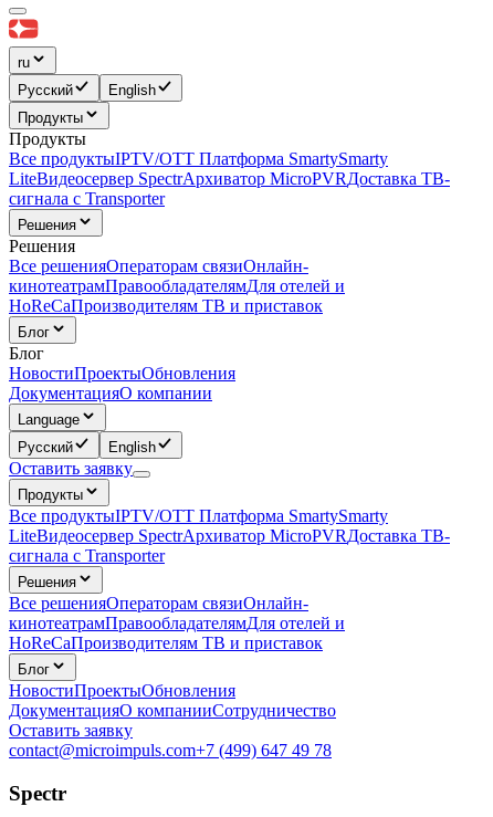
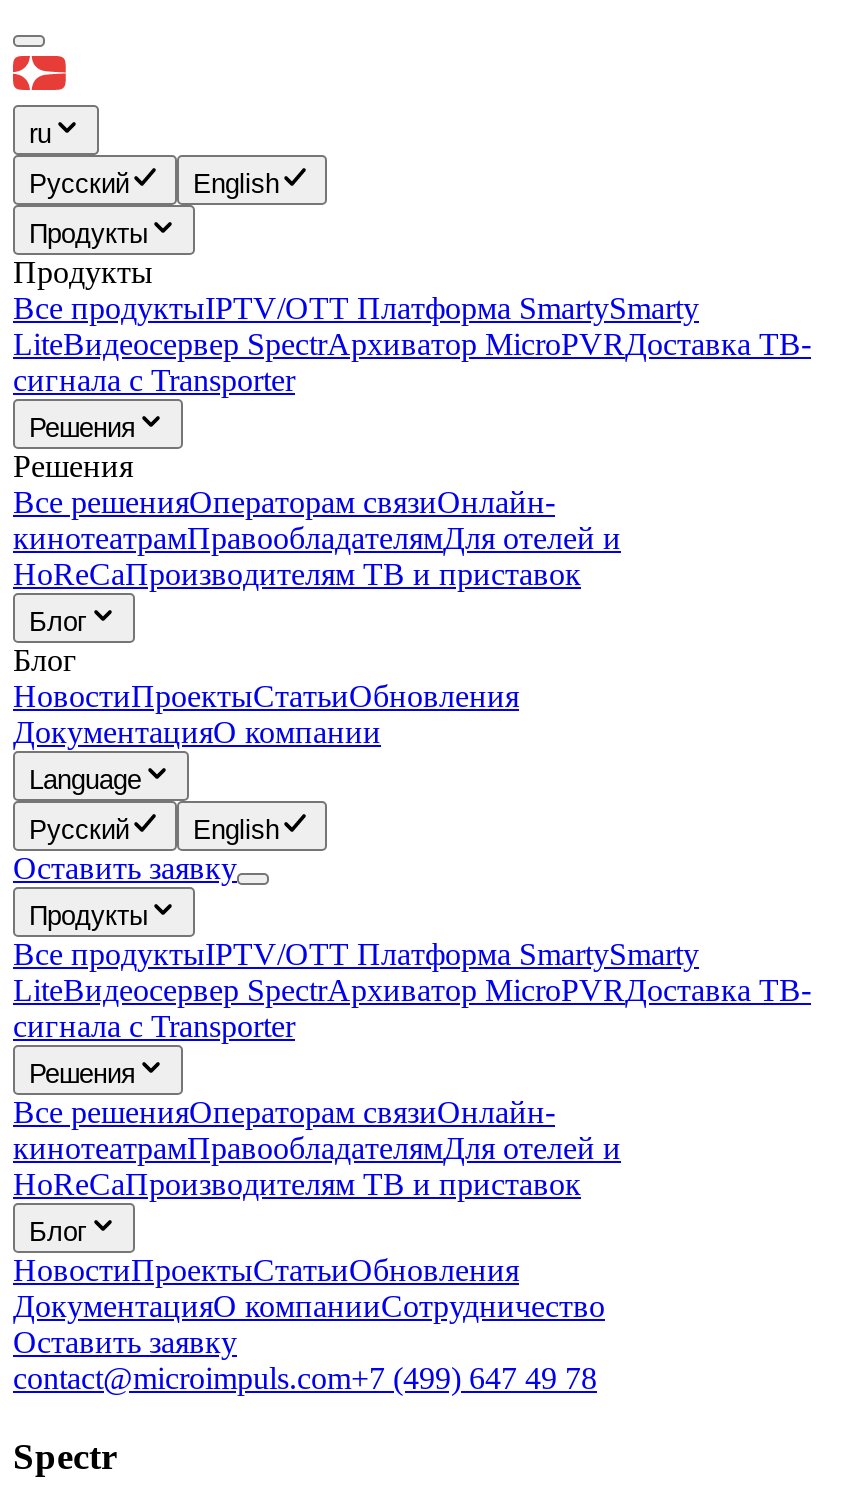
[9,364,235,383] НовостиПроектыОбновления -> [13,679,519,713] НовостиПроектыСтатьиОбновления
[9,681,235,700] НовостиПроектыОбновления -> [13,1253,519,1287] НовостиПроектыСтатьиОбновления

